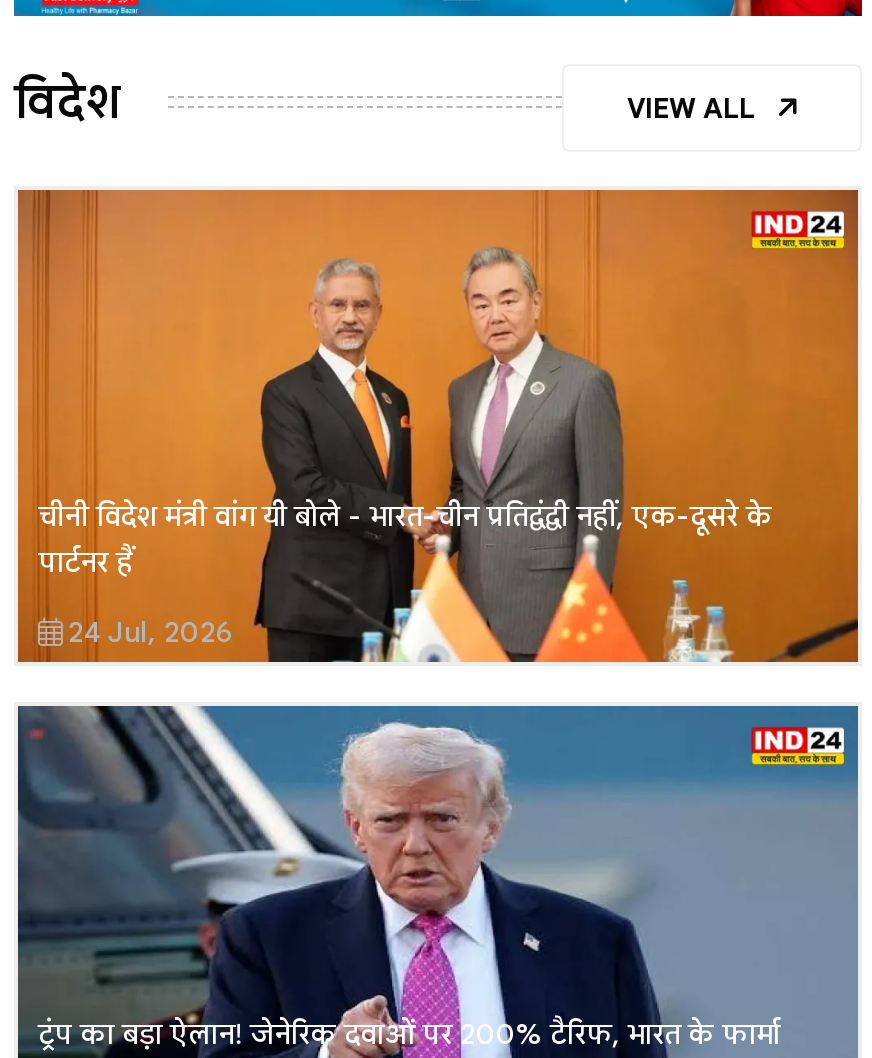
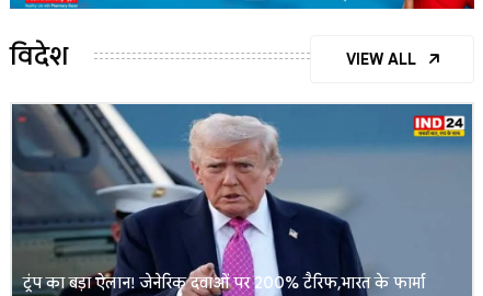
[16,188,860,664] [image] | चीनी विदेश मंत्री वांग यी बोले - भारत-चीन प्रतिद्वंद्वी नहीं, एक-दूसरे के | पार्टनर हैं | 24 Jul, 2026 -> none

